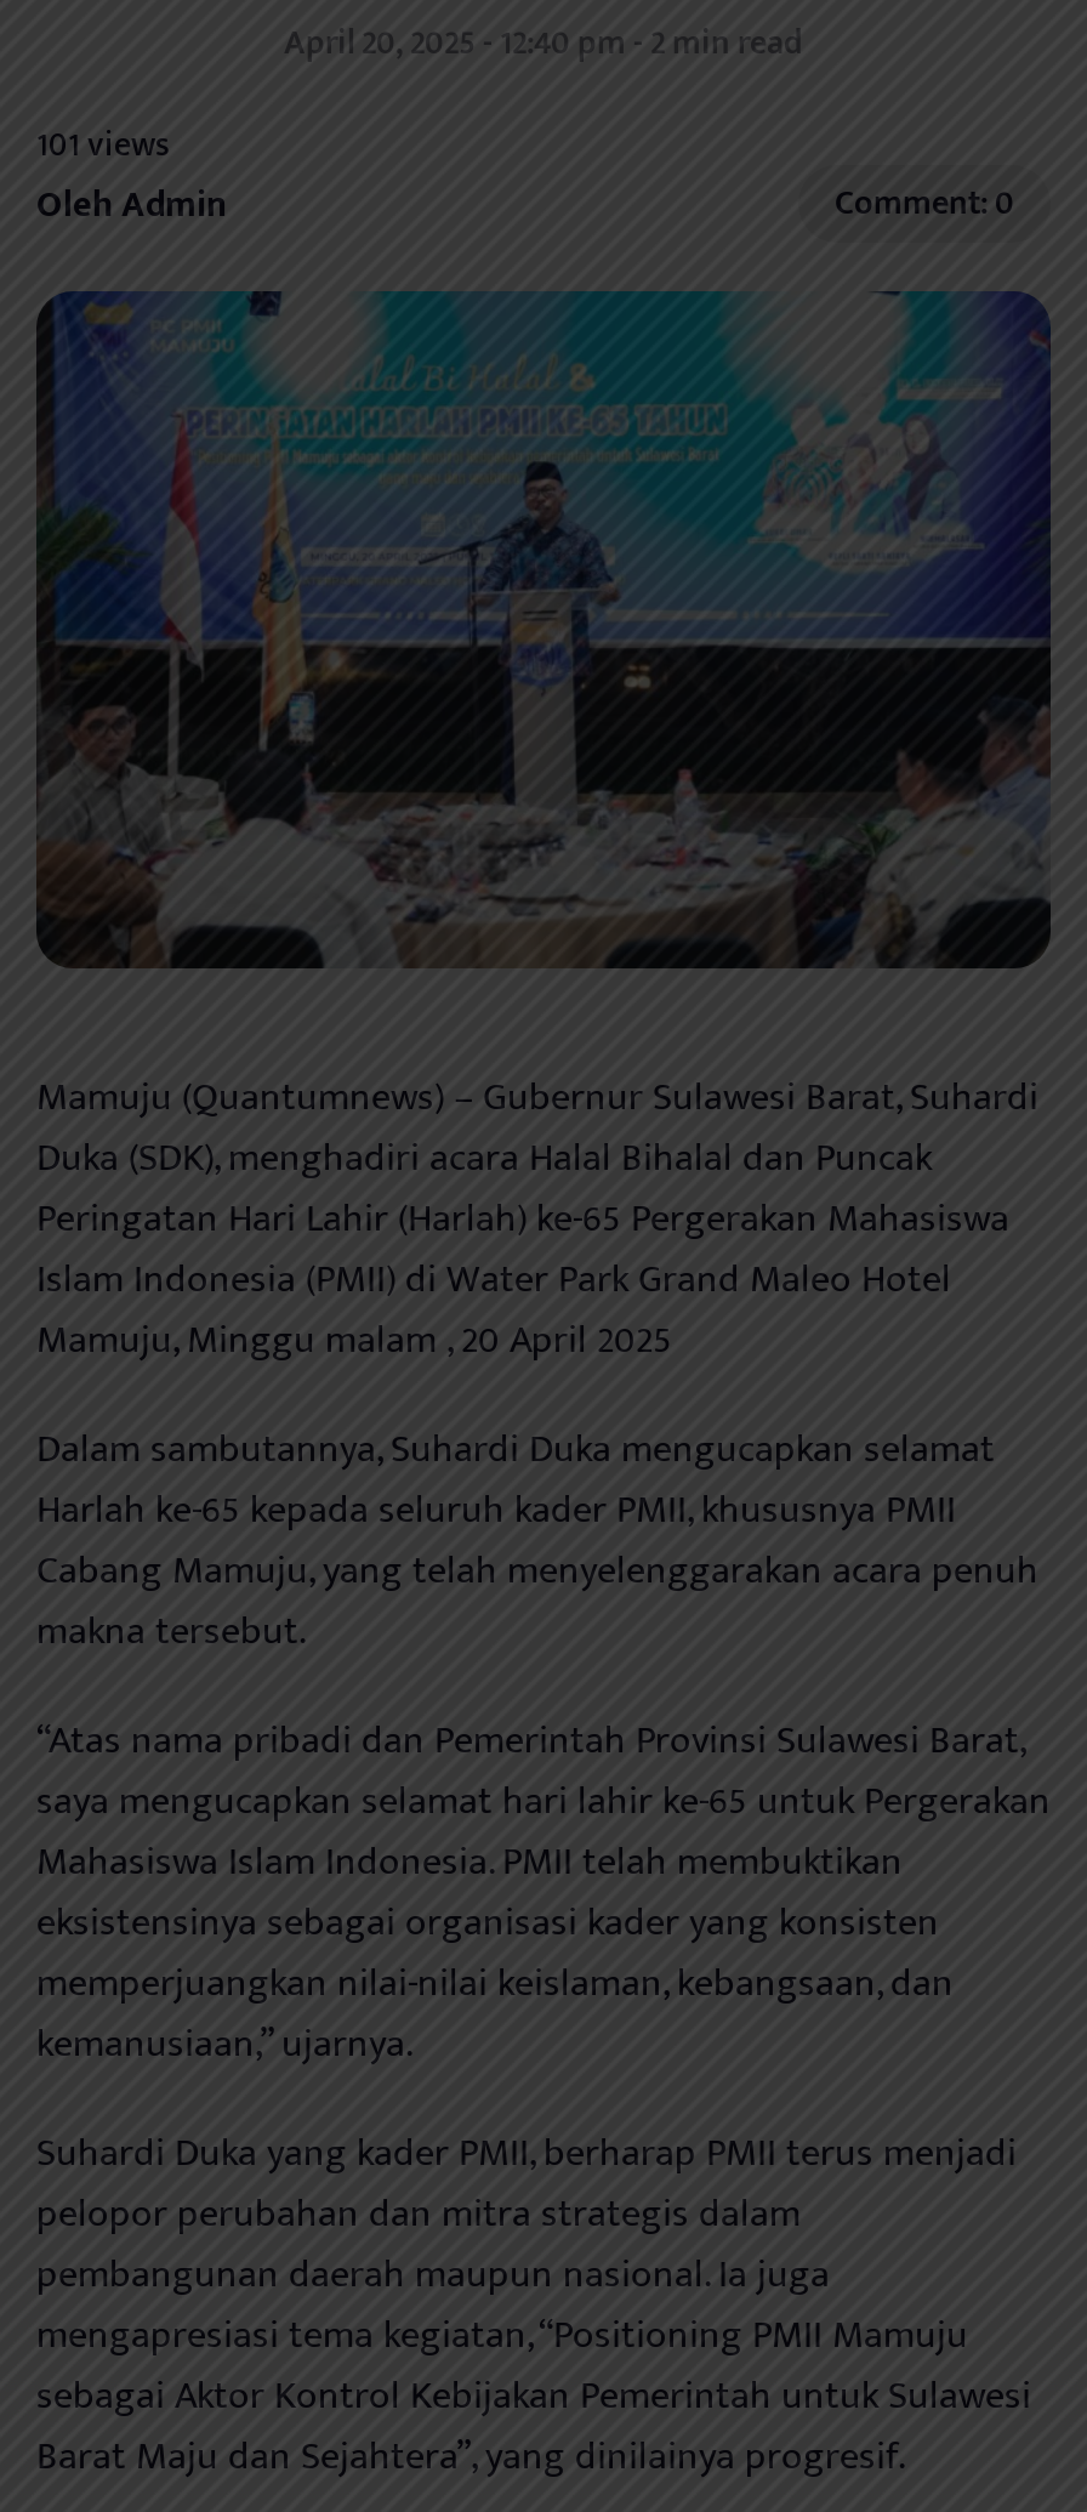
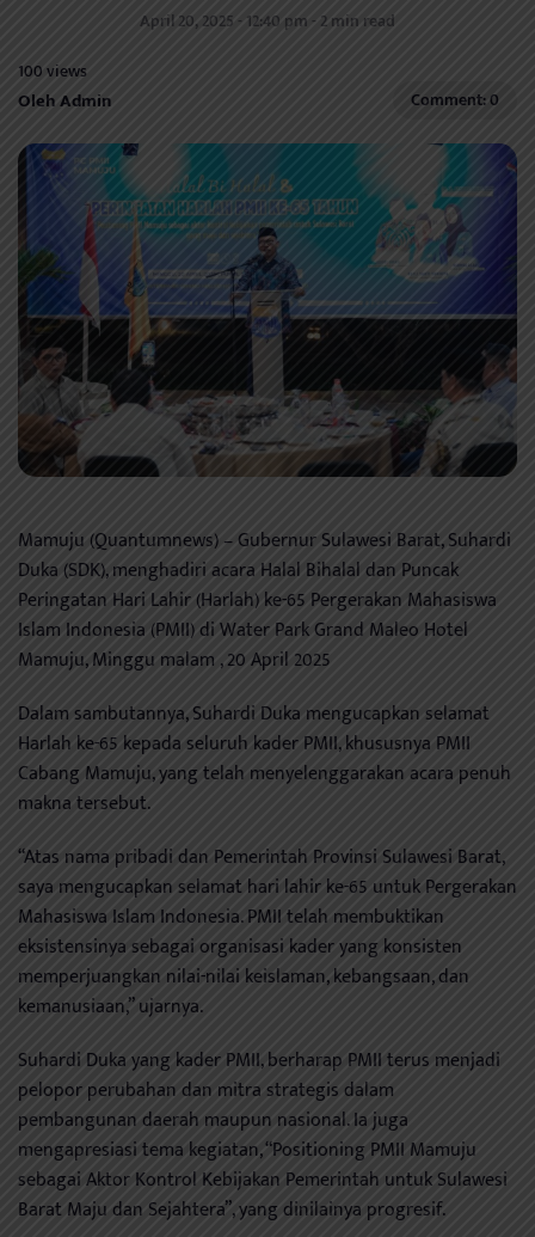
[36,116,170,172] 101 views -> [18,57,87,85] 100 views

